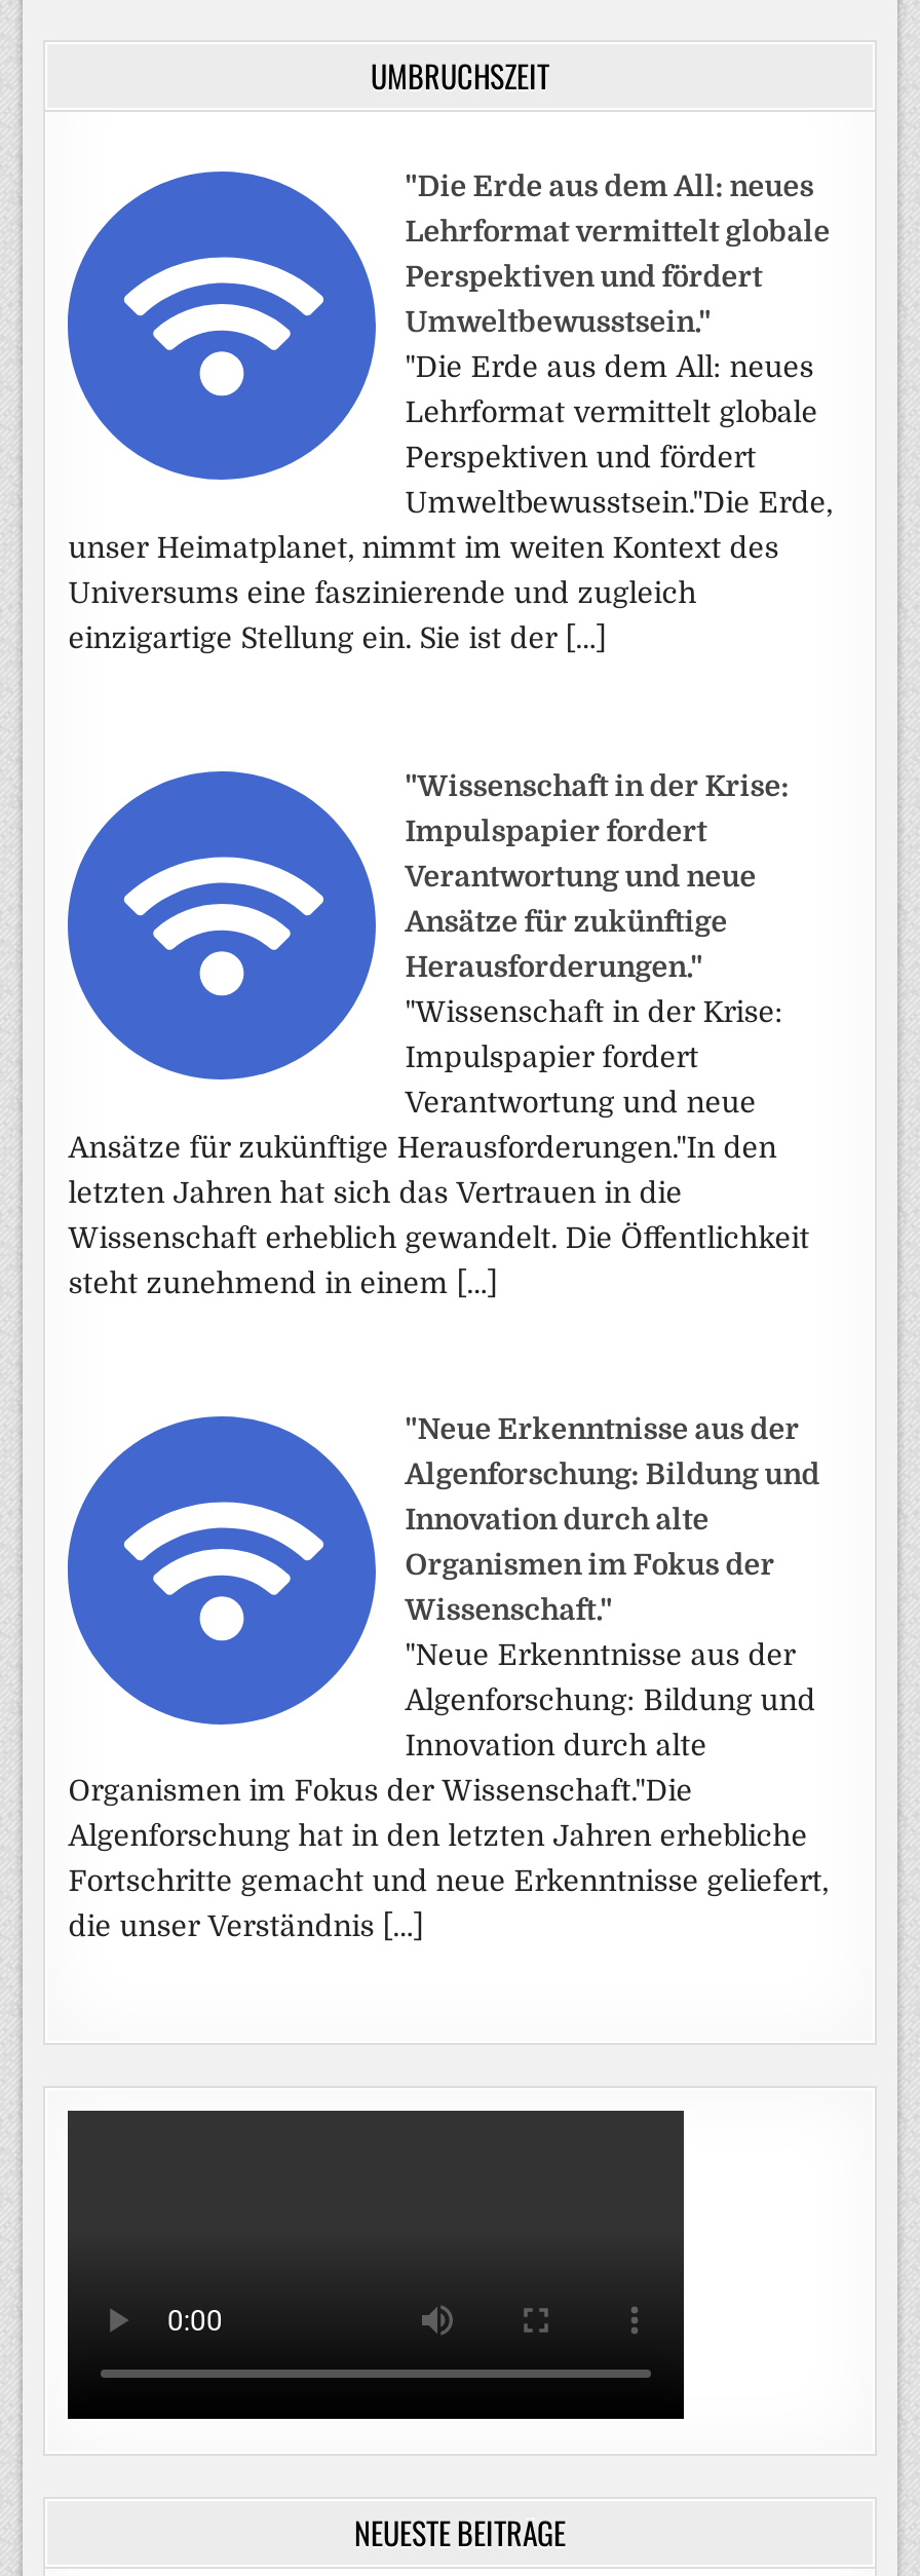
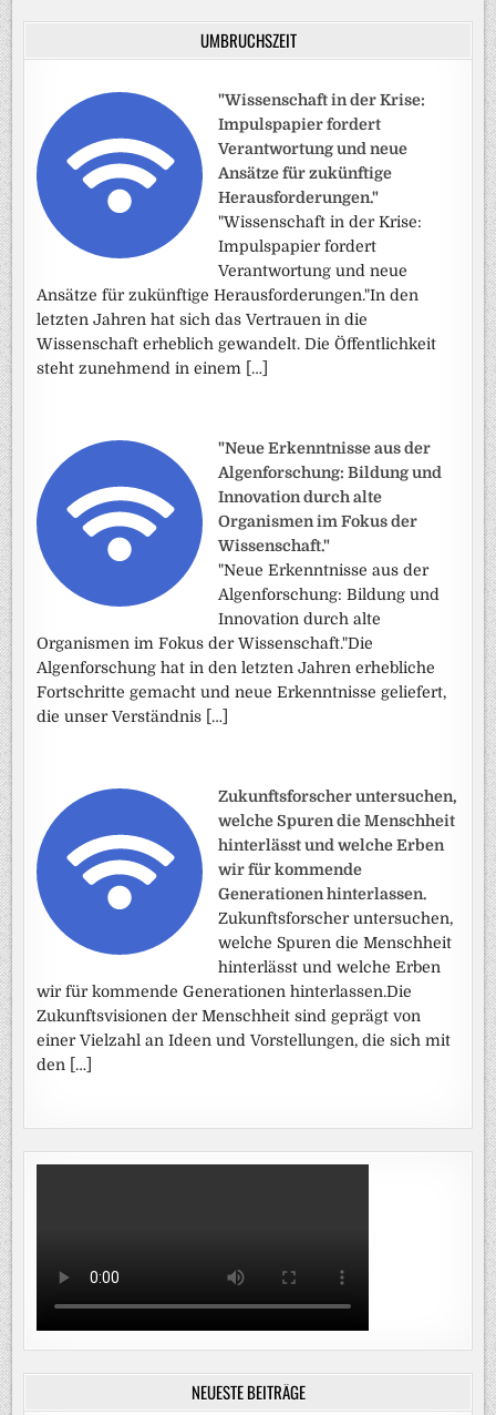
[68,169,832,653] "Die Erde aus dem All: neues | Lehrformat vermittelt globale | Perspektiven und fördert | Umweltbewusstsein." | "Die Erde aus dem All: neues | Lehrformat vermittelt globale | Perspektiven und fördert | Umweltbewusstsein."Die Erde, | unser Heimatplanet, nimmt im weiten Kontext des | Universums eine faszinierende und zugleich | einzigartige Stellung ein. Sie ist der […] -> none
moved [68,768,828,1943] -> [37,91,446,725]: "Wissenschaft in der Krise: | Impulspapier fordert | Verantwortung und neue | ... | Fortschritte gemacht und neue Erkenntnisse geliefert, | die unser Verständnis […]
none -> [37,787,457,1073] Zukunftsforscher untersuchen, | welche Spuren die Menschheit | hinterlässt und welche Erben | wir für kommende | Generationen hinterlassen. | Zukunftsforscher untersuchen, | welche Spuren die Menschheit | hinterlässt und welche Erben | wir für kommende Generationen hinterlassen.Die | Zukunftsvisionen der Menschheit sind geprägt von | einer Vielzahl an Ideen und Vorstellungen, die sich mit | den […]

